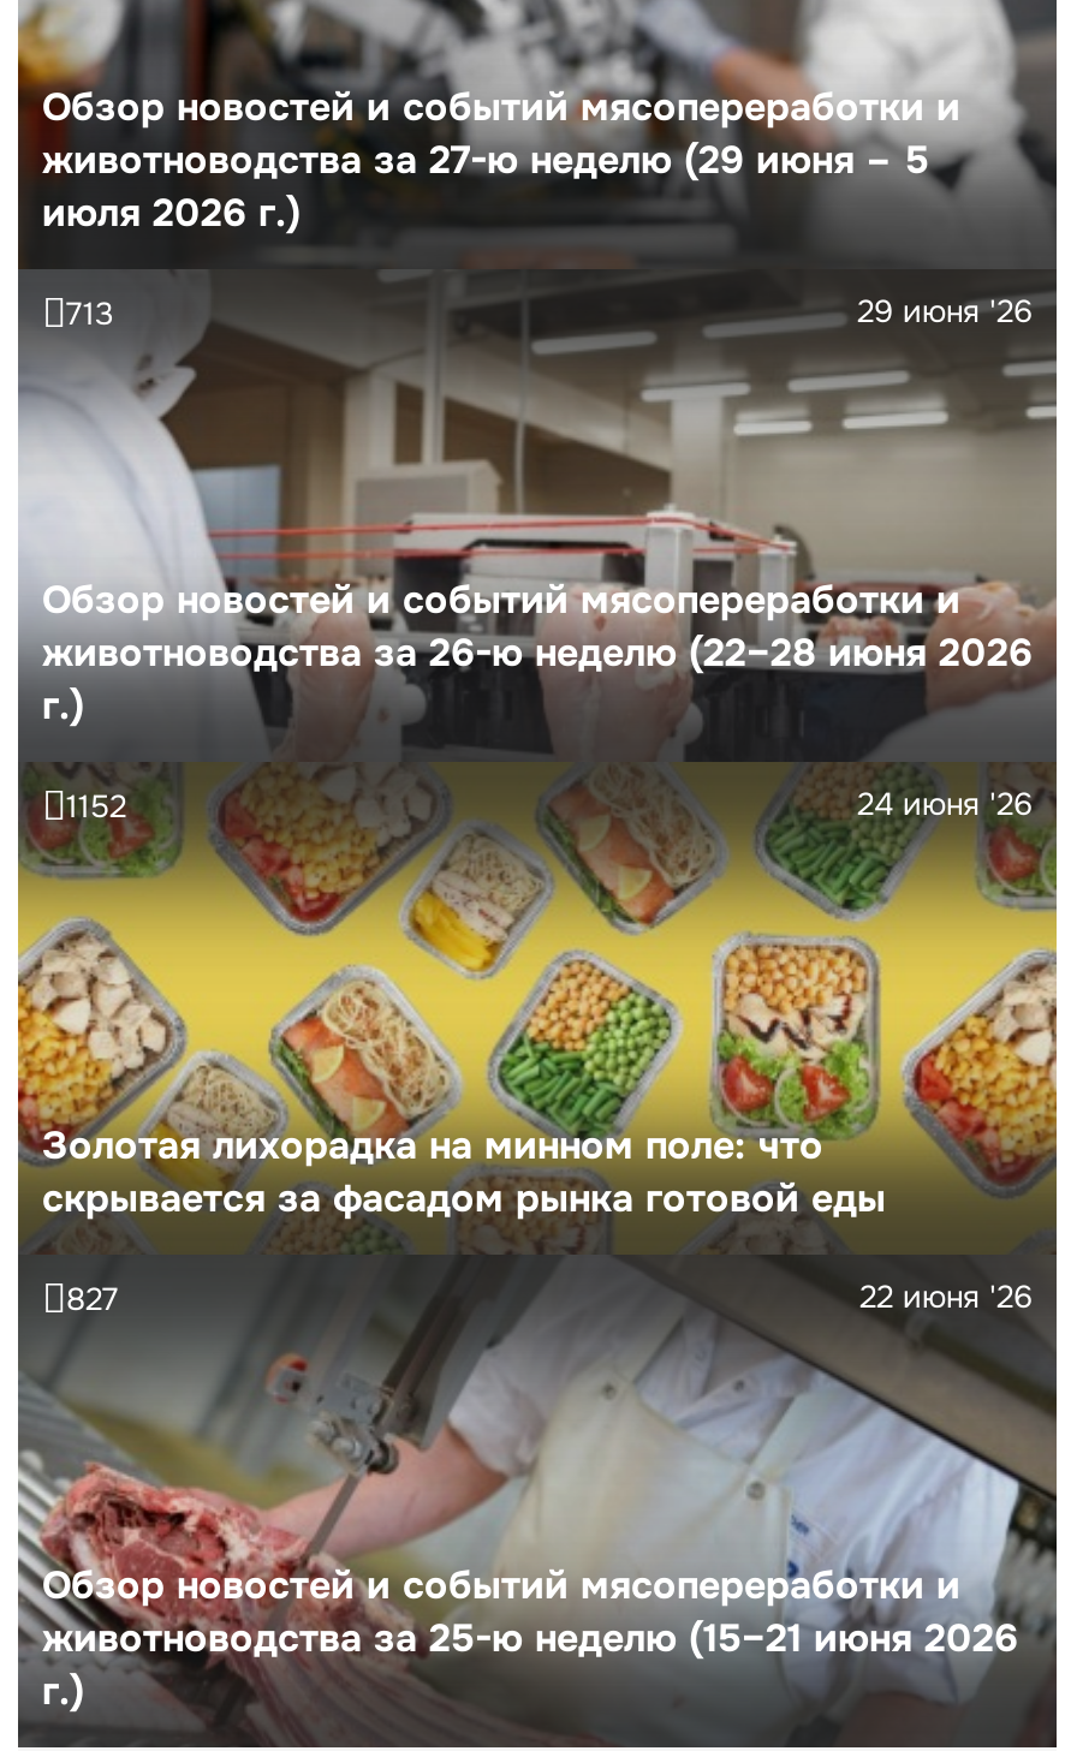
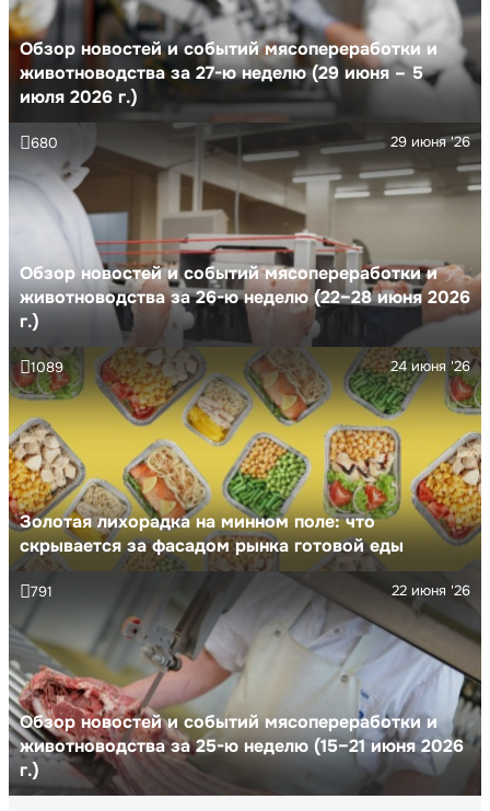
[66,293,114,334] 713 -> [31,133,58,152] 680
[66,786,126,827] 1152 -> [31,358,63,376] 1089
[66,1278,119,1319] 827 -> [31,582,52,601] 791

